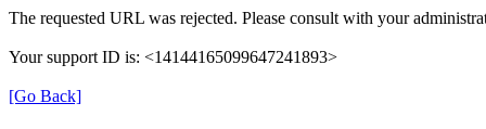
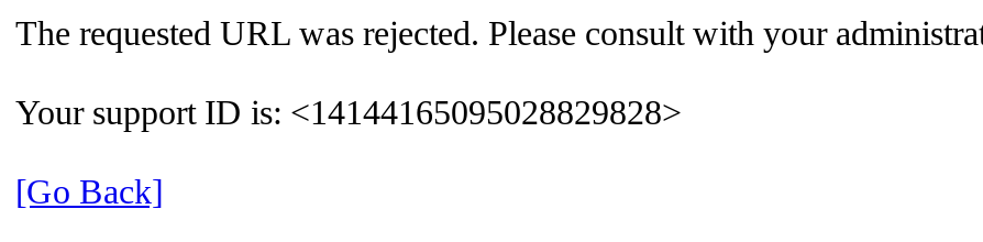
[9,48,337,66] Your support ID is: <14144165099647241893> -> [15,94,682,131] Your support ID is: <14144165095028829828>

